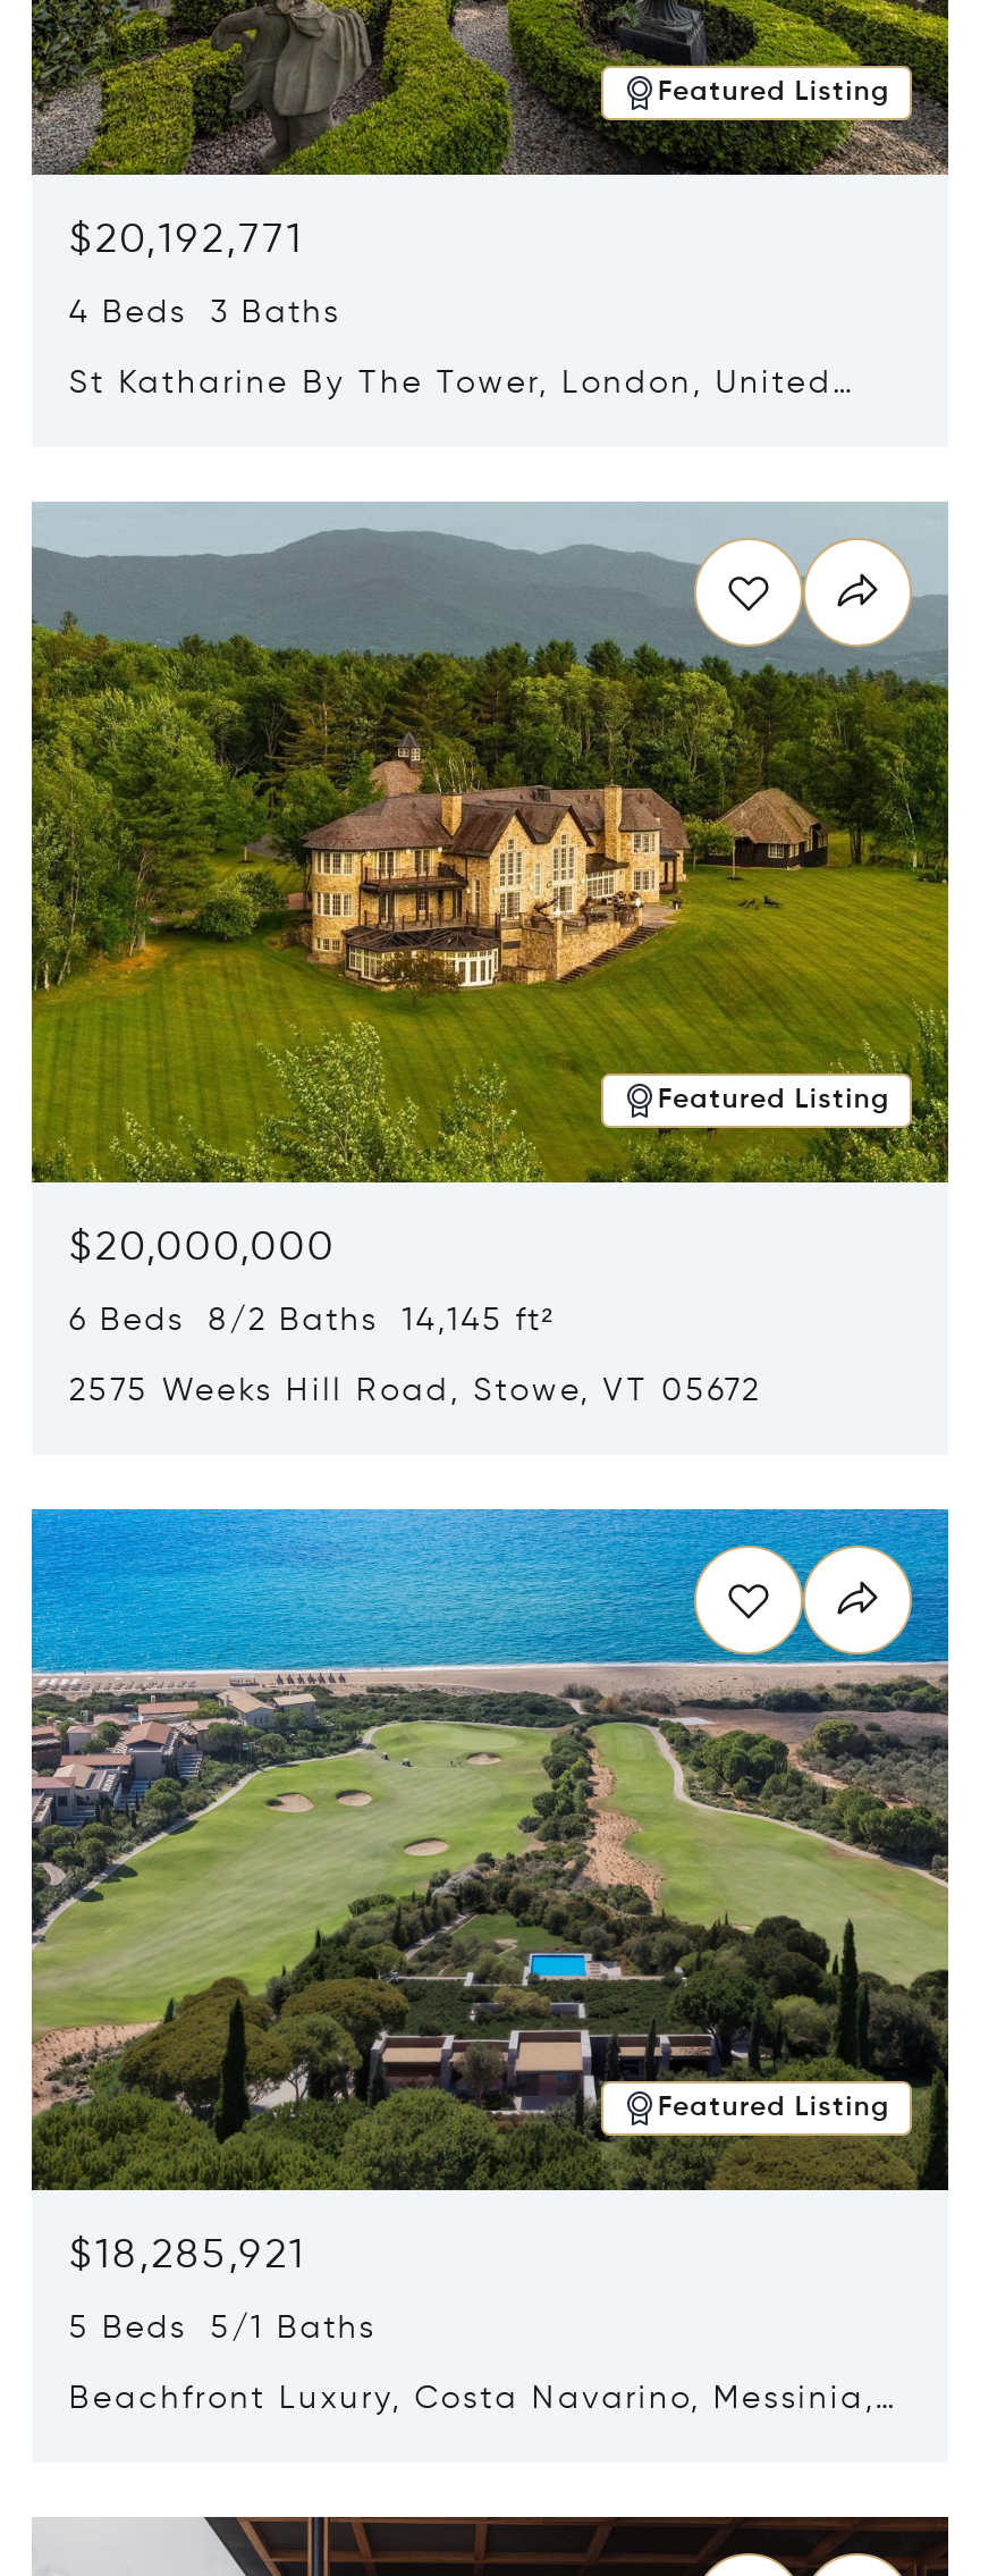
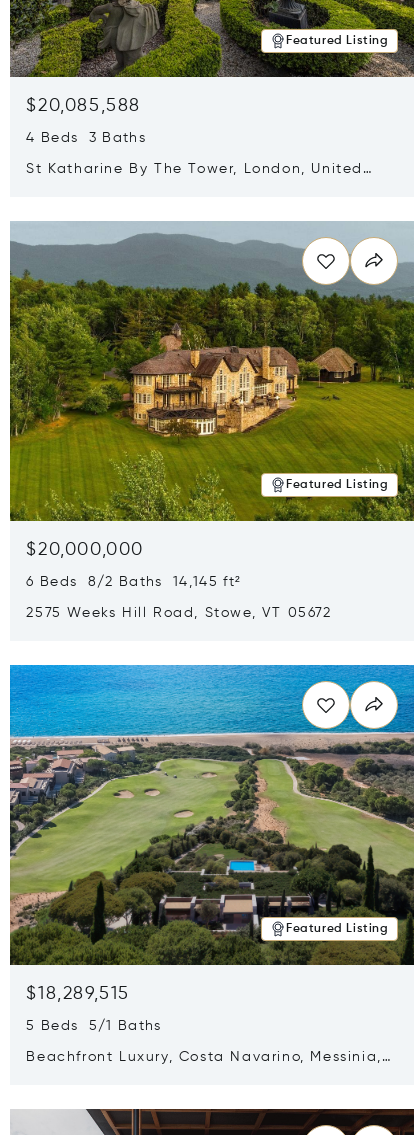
[69,220,304,261] $20,192,771 -> [26,97,141,115] $20,085,588
[69,2236,306,2276] $18,285,921 -> [26,985,130,1003] $18,289,515

